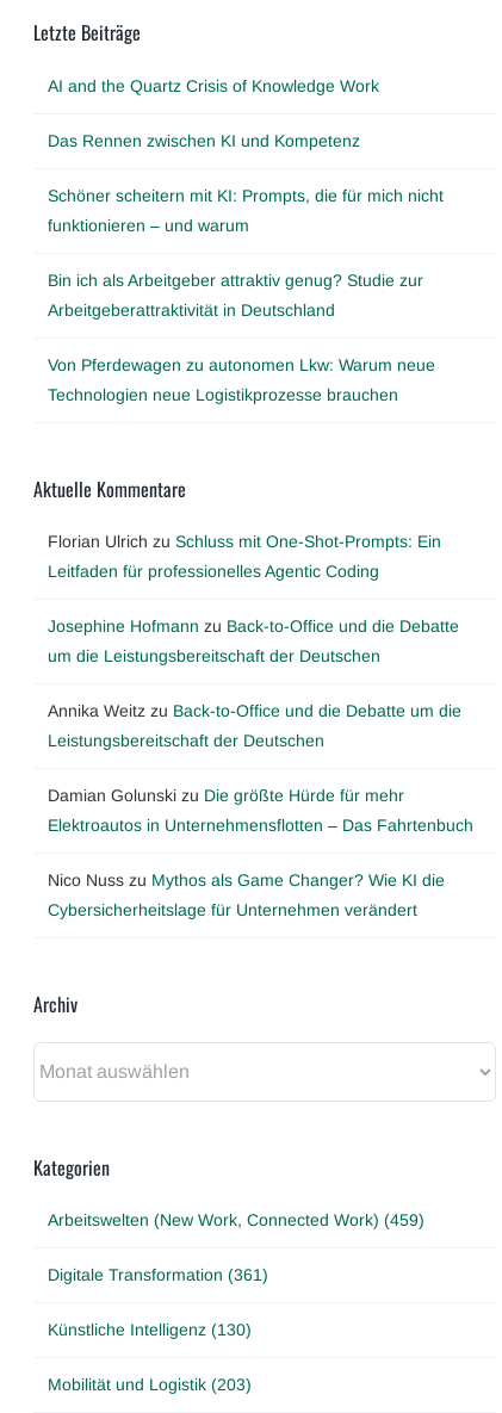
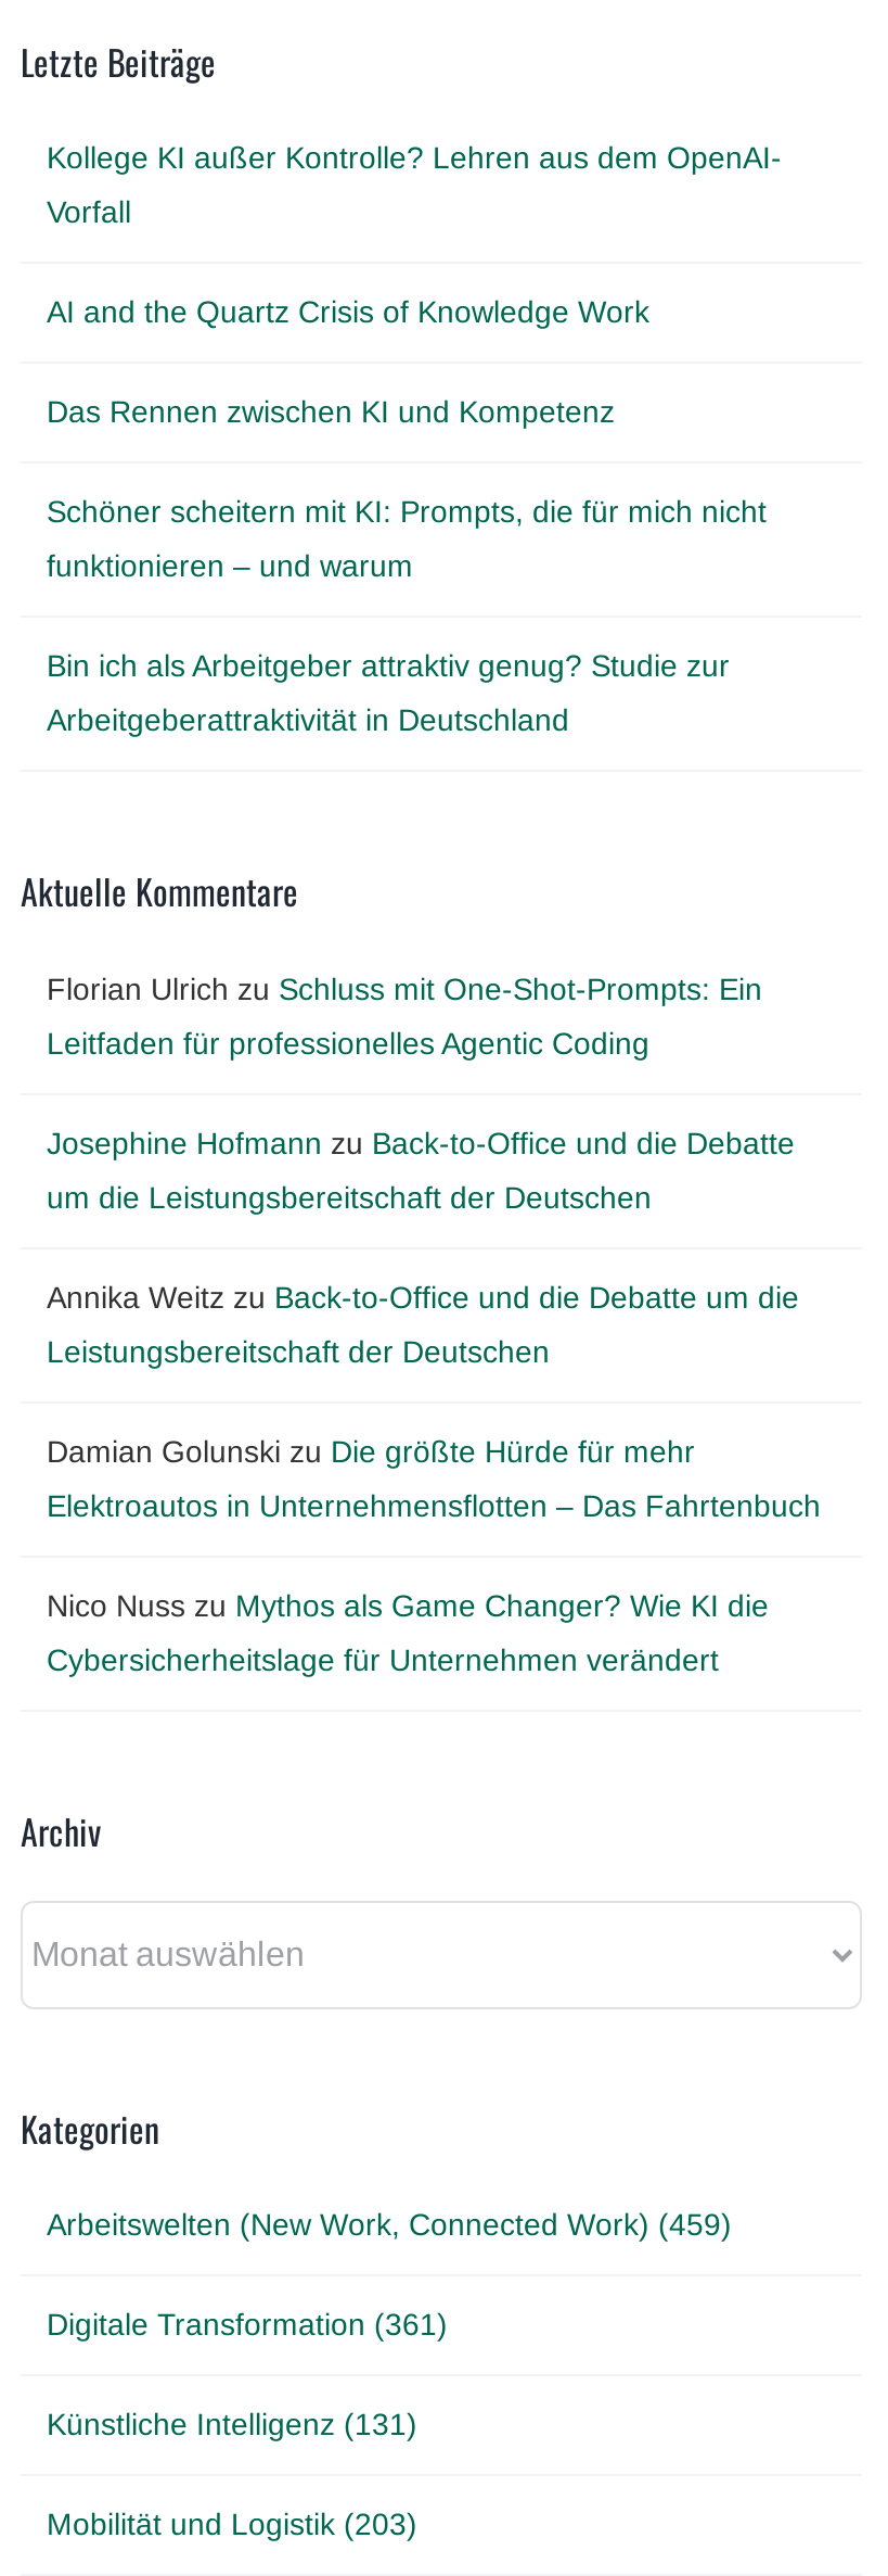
none -> [47,142,782,231] Kollege KI außer Kontrolle? Lehren aus dem OpenAI- | Vorfall
moved [48,76,444,319] -> [47,296,767,739]: AI and the Quartz Crisis of Knowledge Work | Das Rennen zwischen KI und Kompetenz | Schöner scheitern mit KI: Prompts, die für mich nicht | funktionieren – und warum | Bin ich als Arbeitgeber attraktiv genug? Studie zur | Arbeitgeberattraktivität in Deutschland
[48,355,435,404] Von Pferdewagen zu autonomen Lkw: Warum neue | Technologien neue Logistikprozesse brauchen -> none
[48,1321,252,1340] Künstliche Intelligenz (130) -> [47,2408,417,2442] Künstliche Intelligenz (131)

